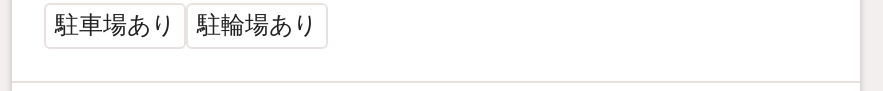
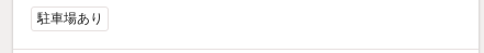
[197,10,317,38] 駐輪場あり -> none

